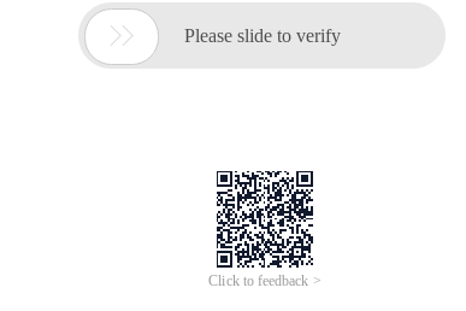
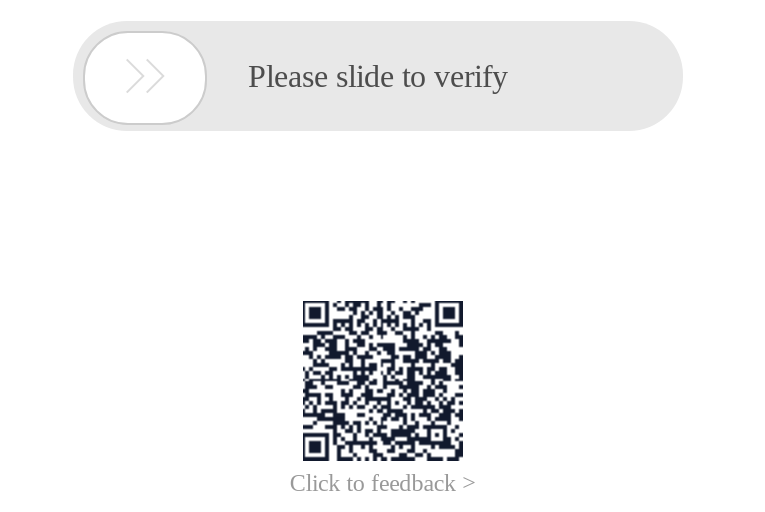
[216,170,314,269] [image] -> [301,301,465,463] [image]

